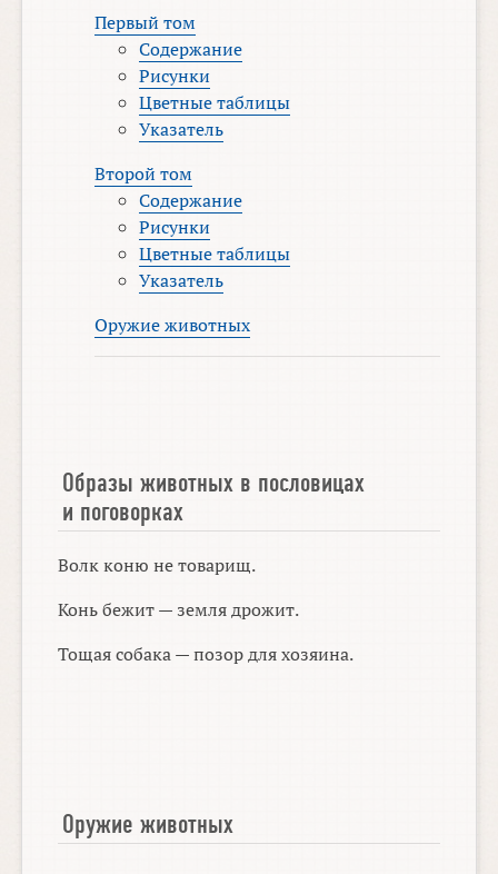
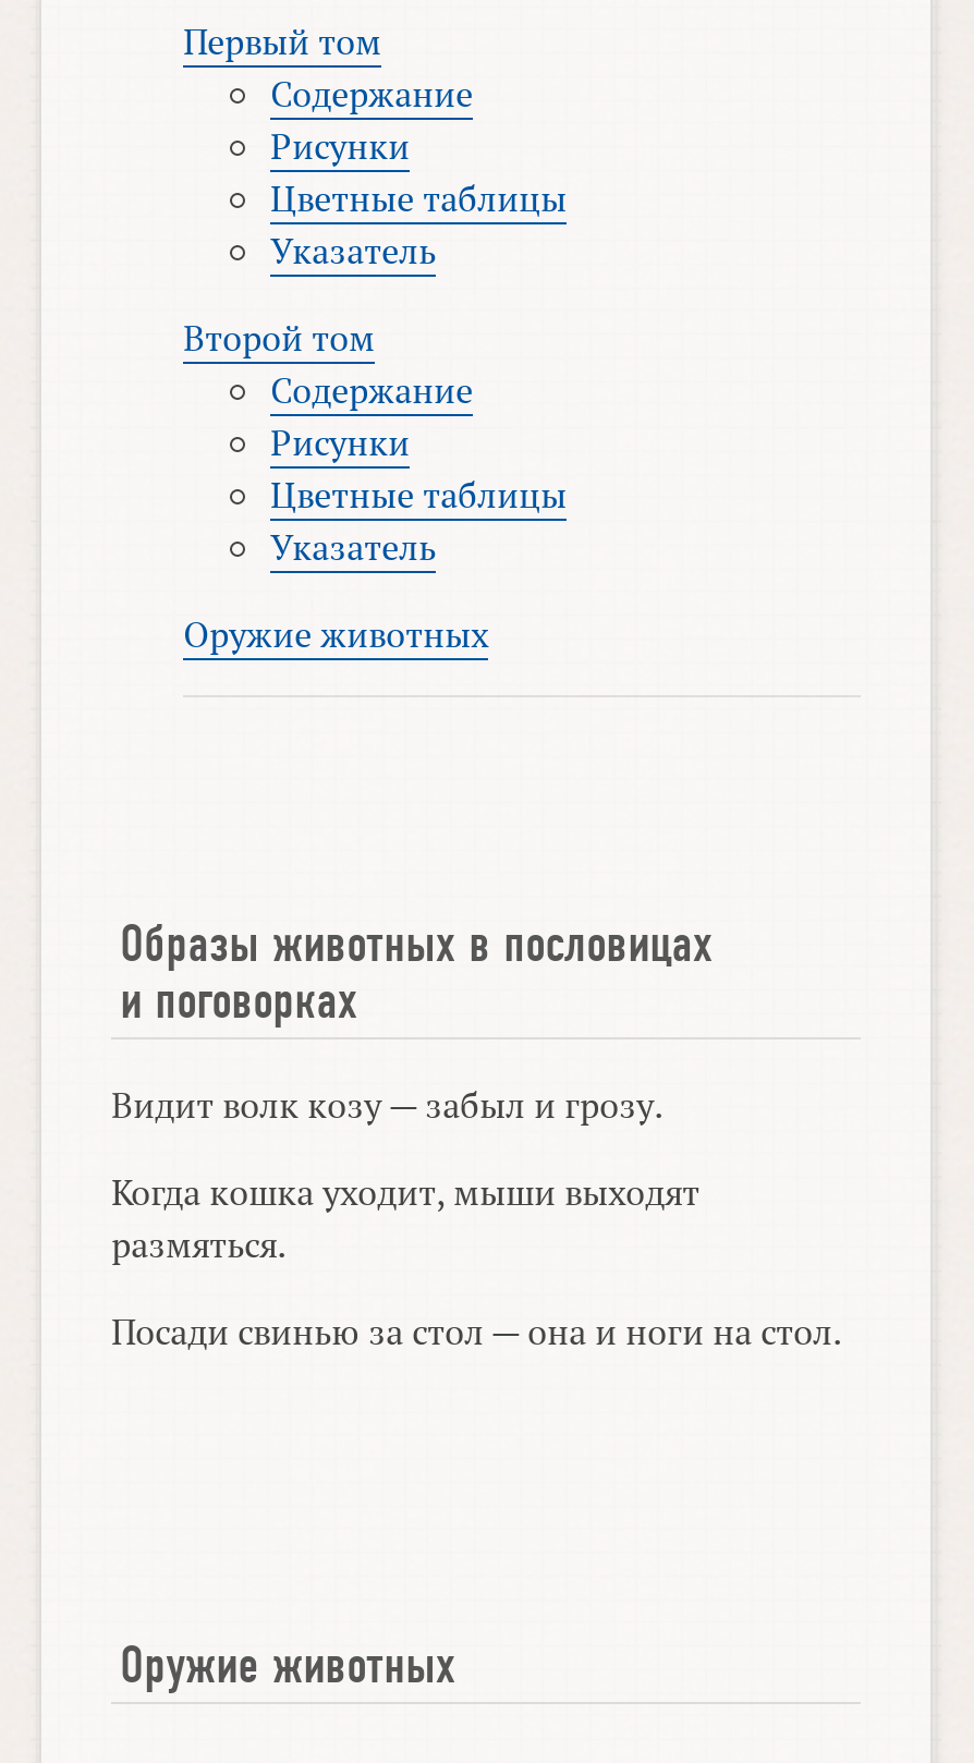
[58,552,256,577] Волк коню не товарищ. -> [112,1080,663,1128] Видит волк козу — забыл и грозу.
[58,597,299,621] Конь бежит — земля дрожит. -> [112,1167,700,1267] Когда кошка уходит, мыши выходят | размяться.
[58,641,354,666] Тощая собака — позор для хозяина. -> [112,1306,842,1354] Посади свинью за стол — она и ноги на стол.

